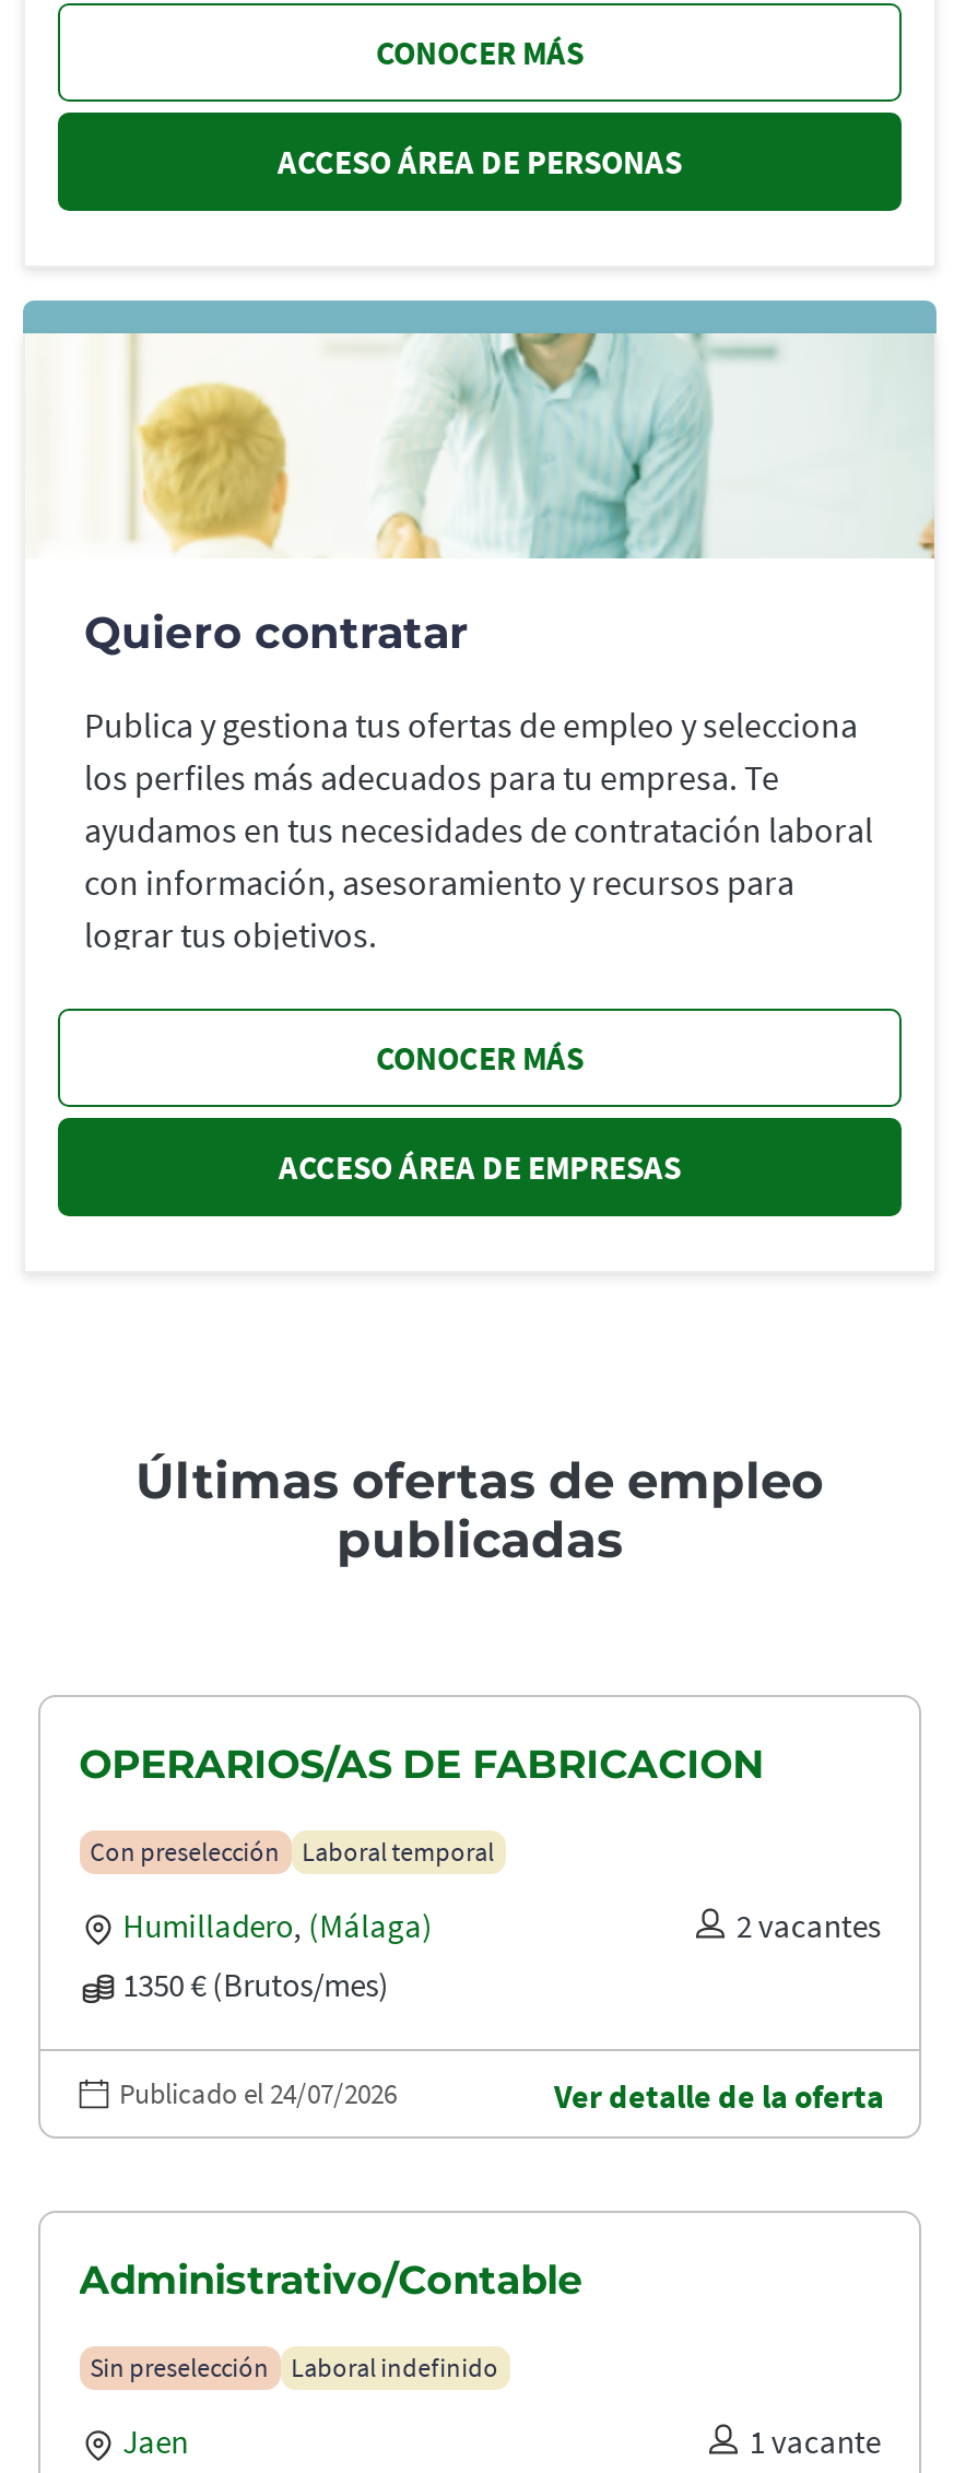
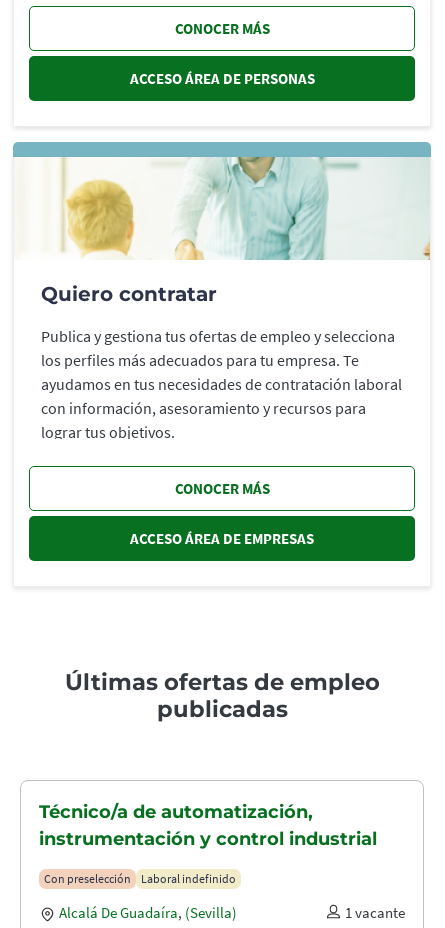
[79,1740,765,1788] OPERARIOS/AS DE FABRICACION -> [39,801,377,850] Técnico/a de automatización, | instrumentación y control industrial
moved [90,1834,280,1867] -> [44,871,131,886]: Con preselección
[119,1834,884,2116] Laboral temporal | Humilladero, (Málaga) | 2 vacantes | 1350 € (Brutos/mes) | Publicado el 24/07/2026 | Ver detalle de la oferta -> none
[79,2256,582,2383] Administrativo/Contable | Sin preselección -> none
[123,2420,188,2461] Jaen -> [59,903,237,922] Alcalá De Guadaíra, (Sevilla)

